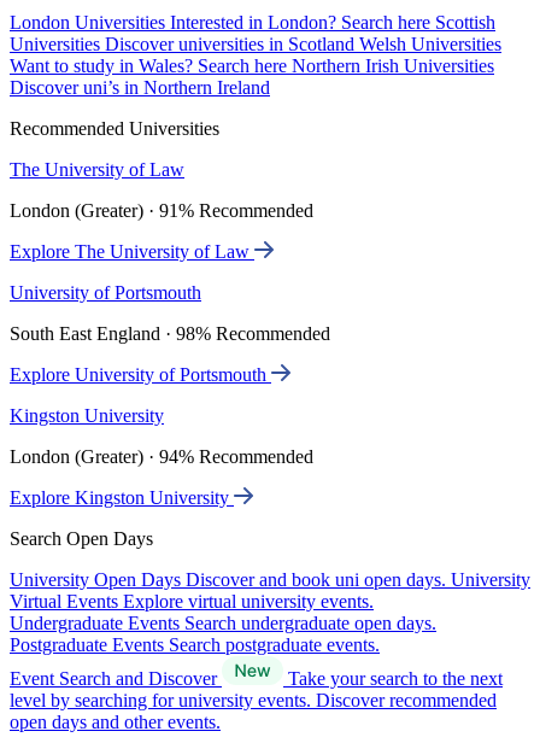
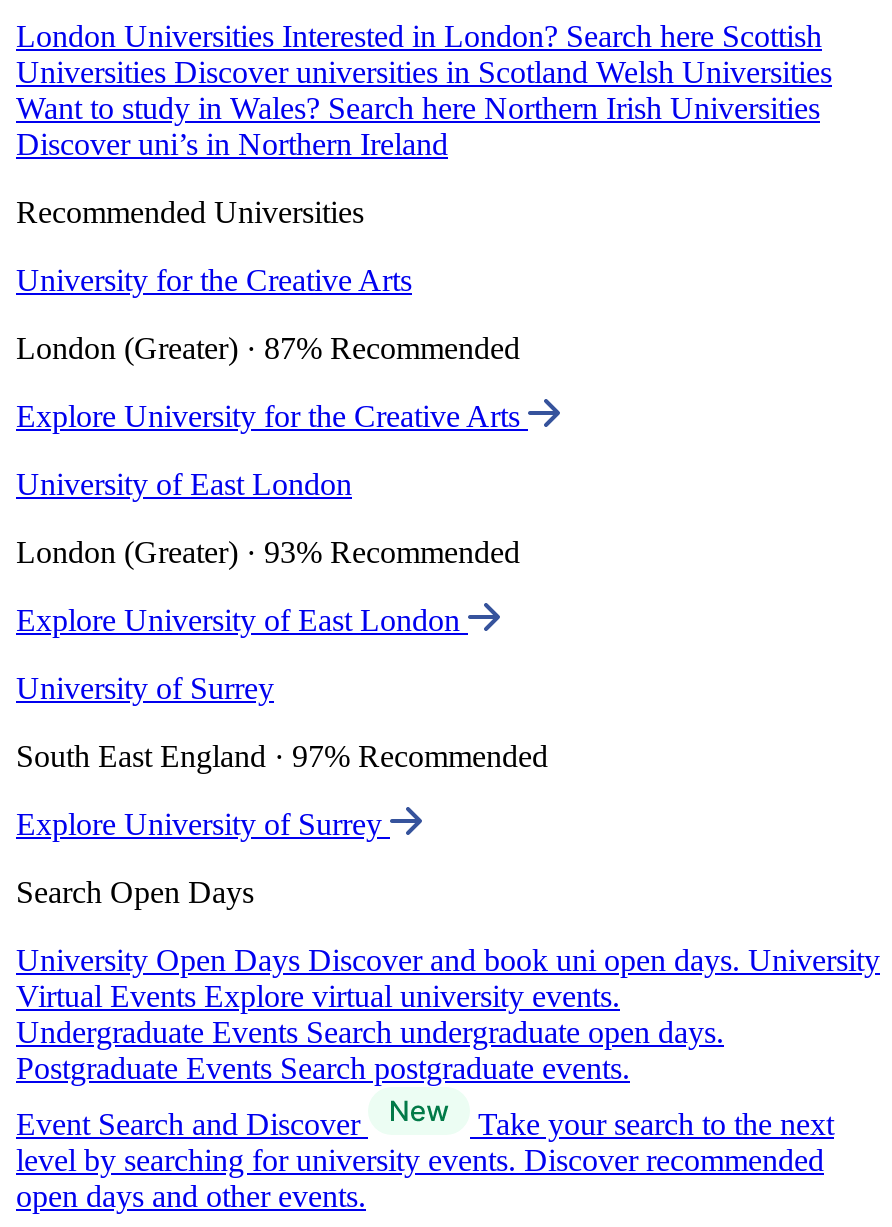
[10,159,184,180] The University of Law -> [16,263,412,297] University for the Creative Arts
[10,200,313,221] London (Greater) · 91% Recommended -> [16,331,520,365] London (Greater) · 87% Recommended
[10,241,254,262] Explore The University of Law -> [16,399,528,433] Explore University for the Creative Arts
[10,282,201,303] University of Portsmouth -> [16,467,352,501] University of East London
[10,323,330,344] South East England · 98% Recommended -> [16,535,520,569] London (Greater) · 93% Recommended
[10,364,271,385] Explore University of Portsmouth -> [16,603,468,637] Explore University of East London
[10,405,164,426] Kingston University -> [16,671,274,705] University of Surrey
[10,446,313,467] London (Greater) · 94% Recommended -> [16,739,548,773] South East England · 97% Recommended
[10,487,234,508] Explore Kingston University -> [16,807,390,841] Explore University of Surrey

